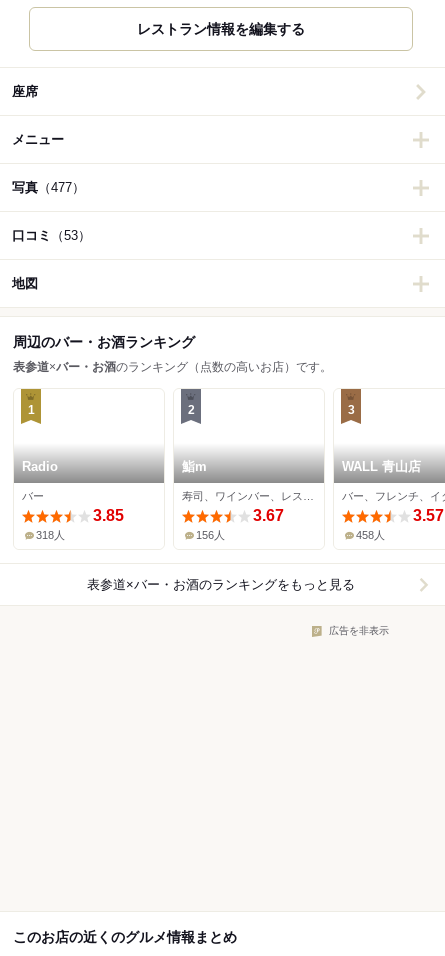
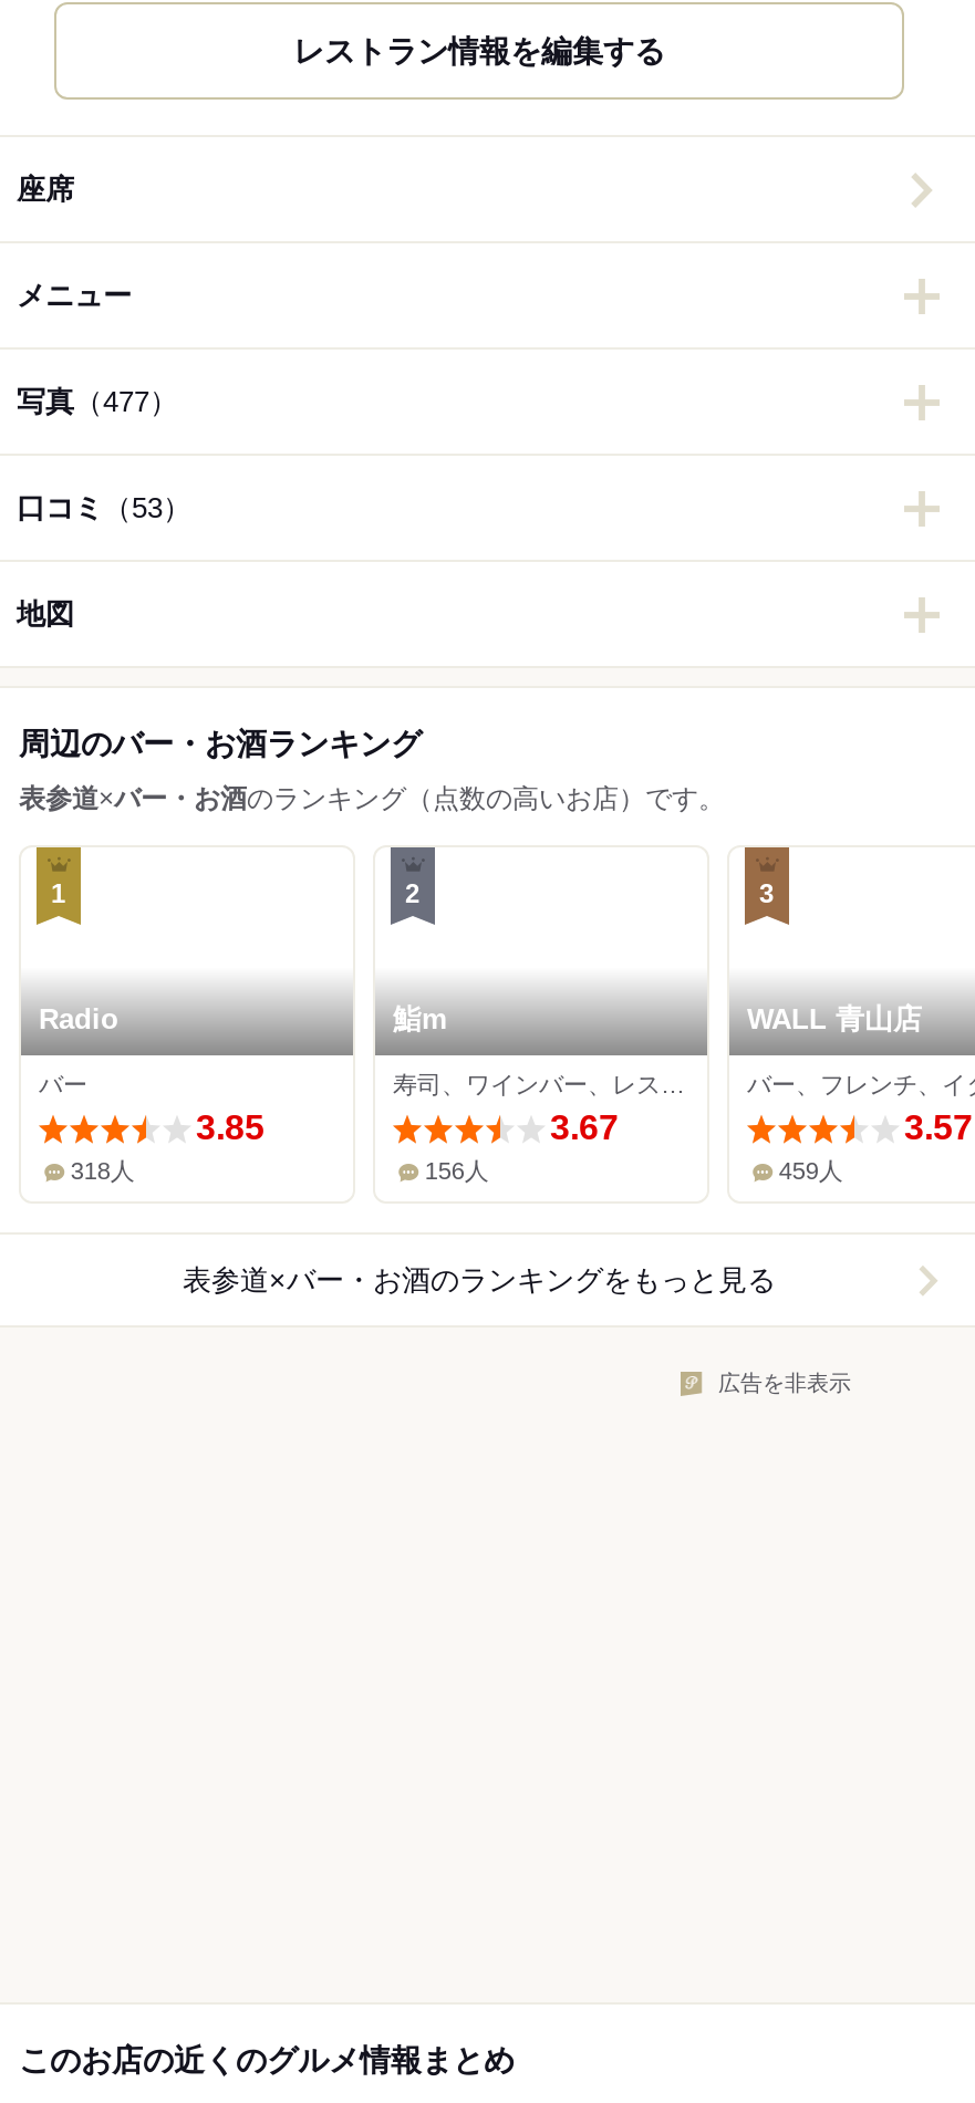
[356,529,385,541] 458人 -> [779,1158,843,1184] 459人

